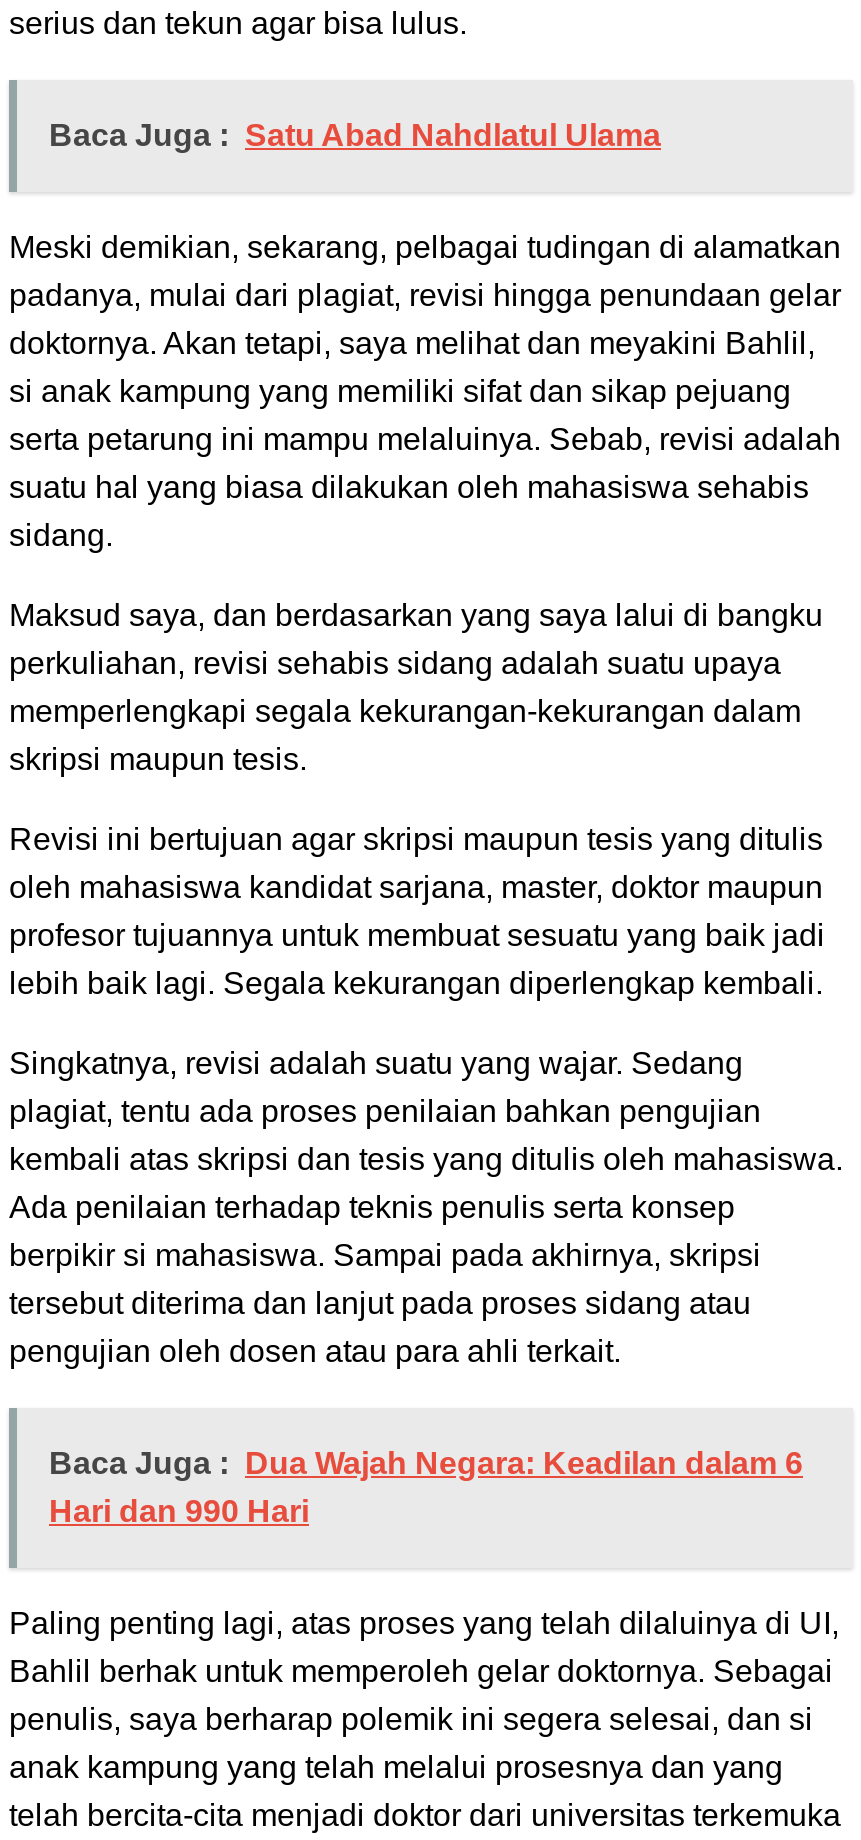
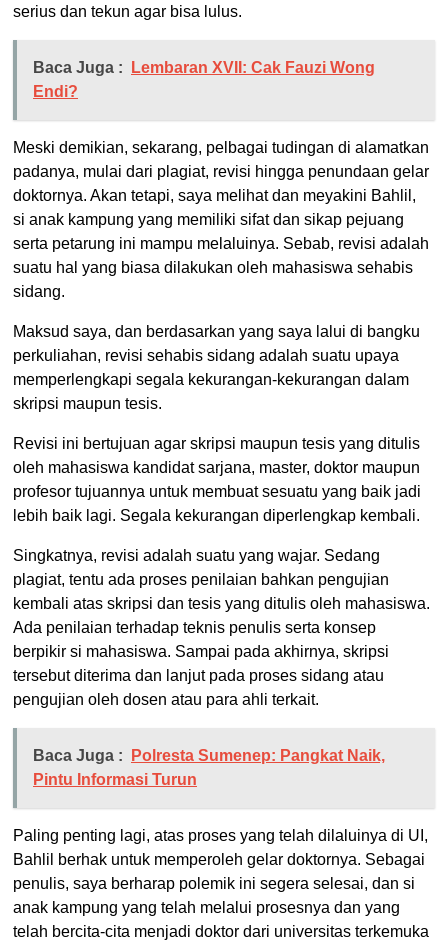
[49,119,661,153] Baca Juga : Satu Abad Nahdlatul Ulama -> [33,59,375,100] Baca Juga : Lembaran XVII: Cak Fauzi Wong | Endi?
[49,1447,803,1529] Baca Juga : Dua Wajah Negara: Keadilan dalam 6 | Hari dan 990 Hari -> [33,747,385,788] Baca Juga : Polresta Sumenep: Pangkat Naik, | Pintu Informasi Turun

